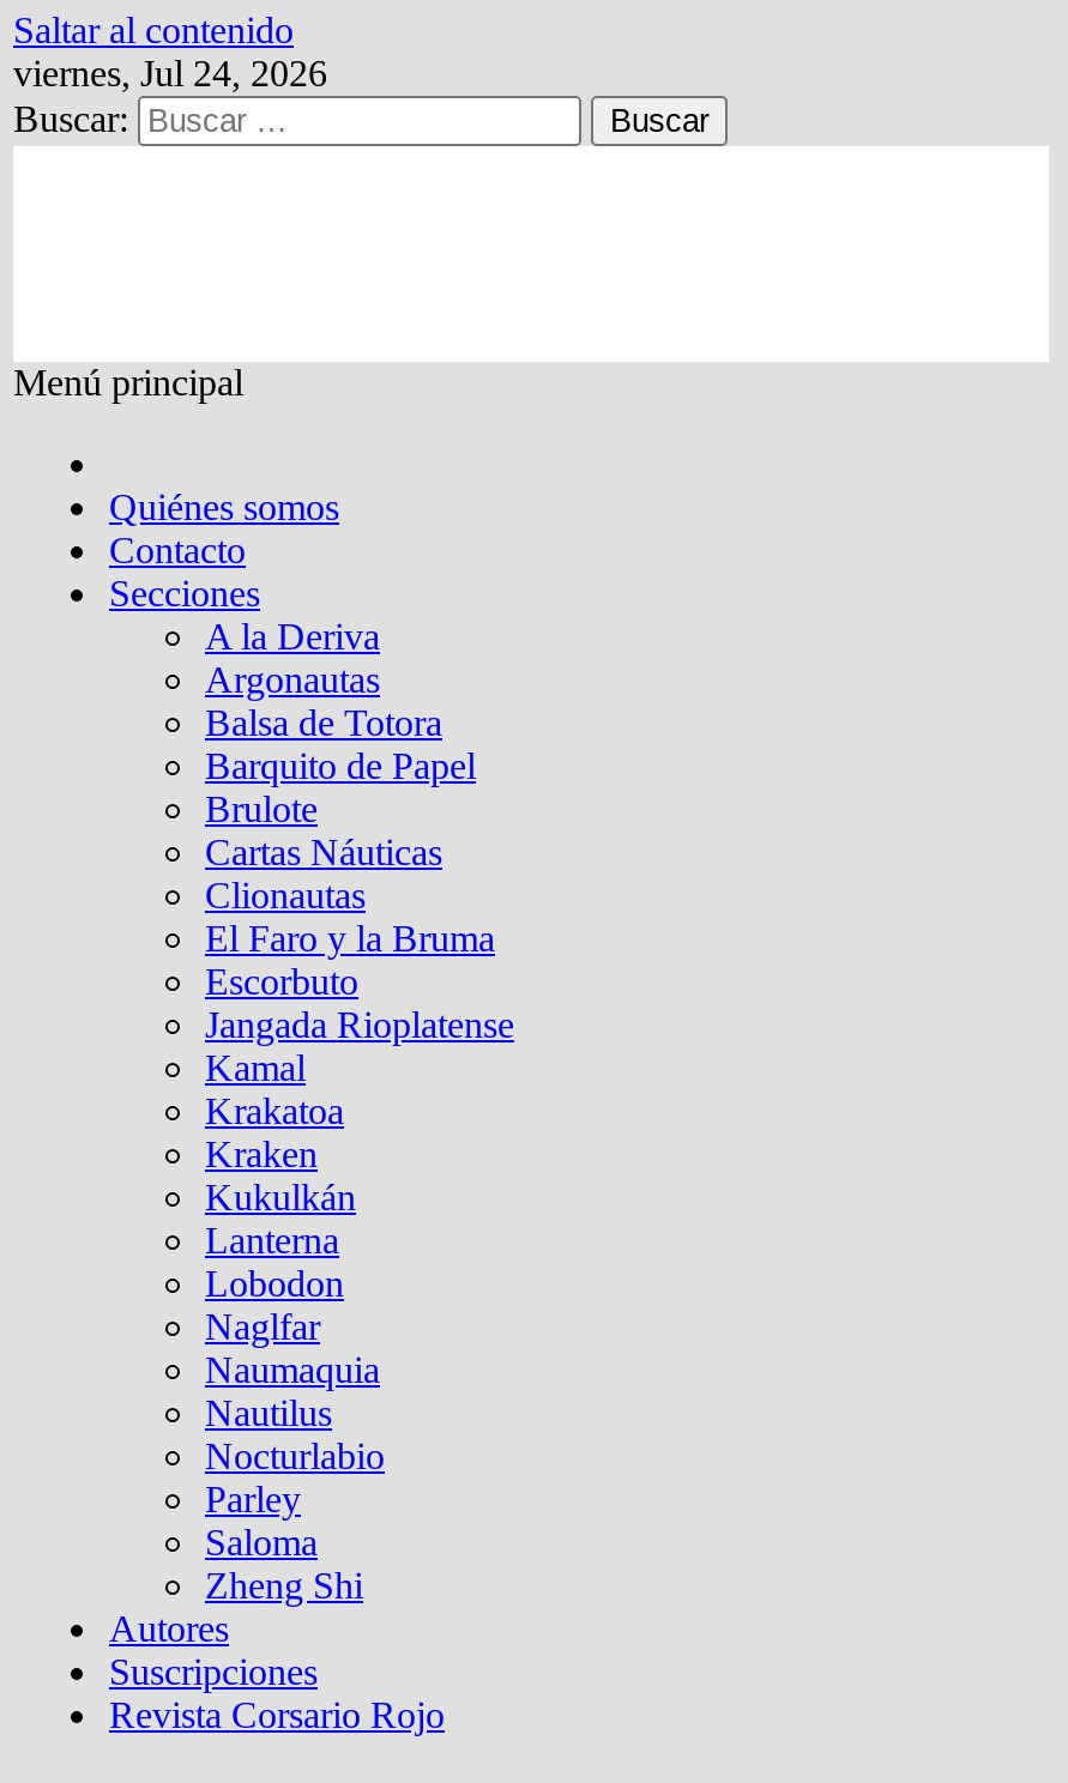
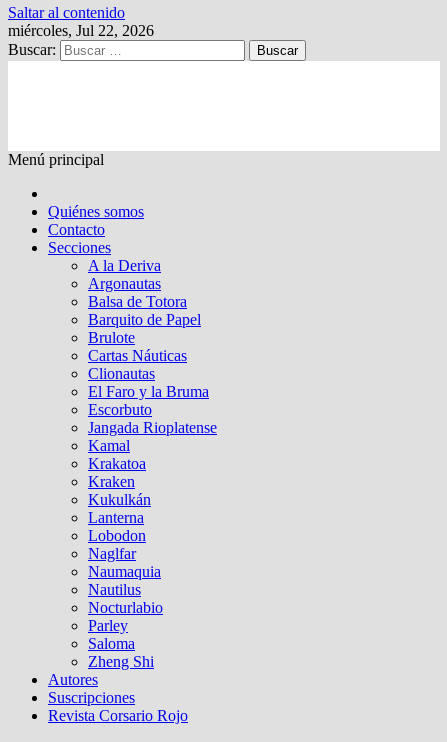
[13,53,327,93] viernes, Jul 24, 2026 -> [8,22,154,39] miércoles, Jul 22, 2026

